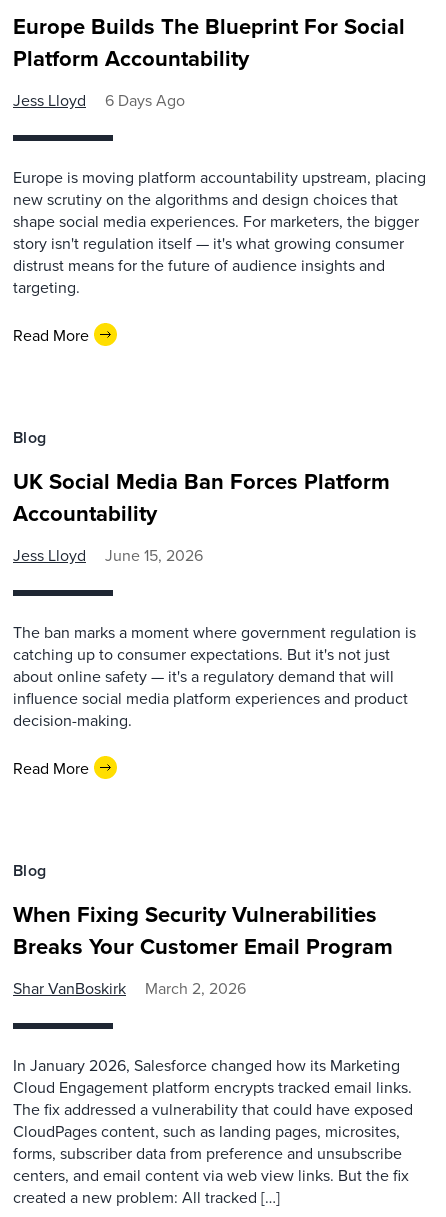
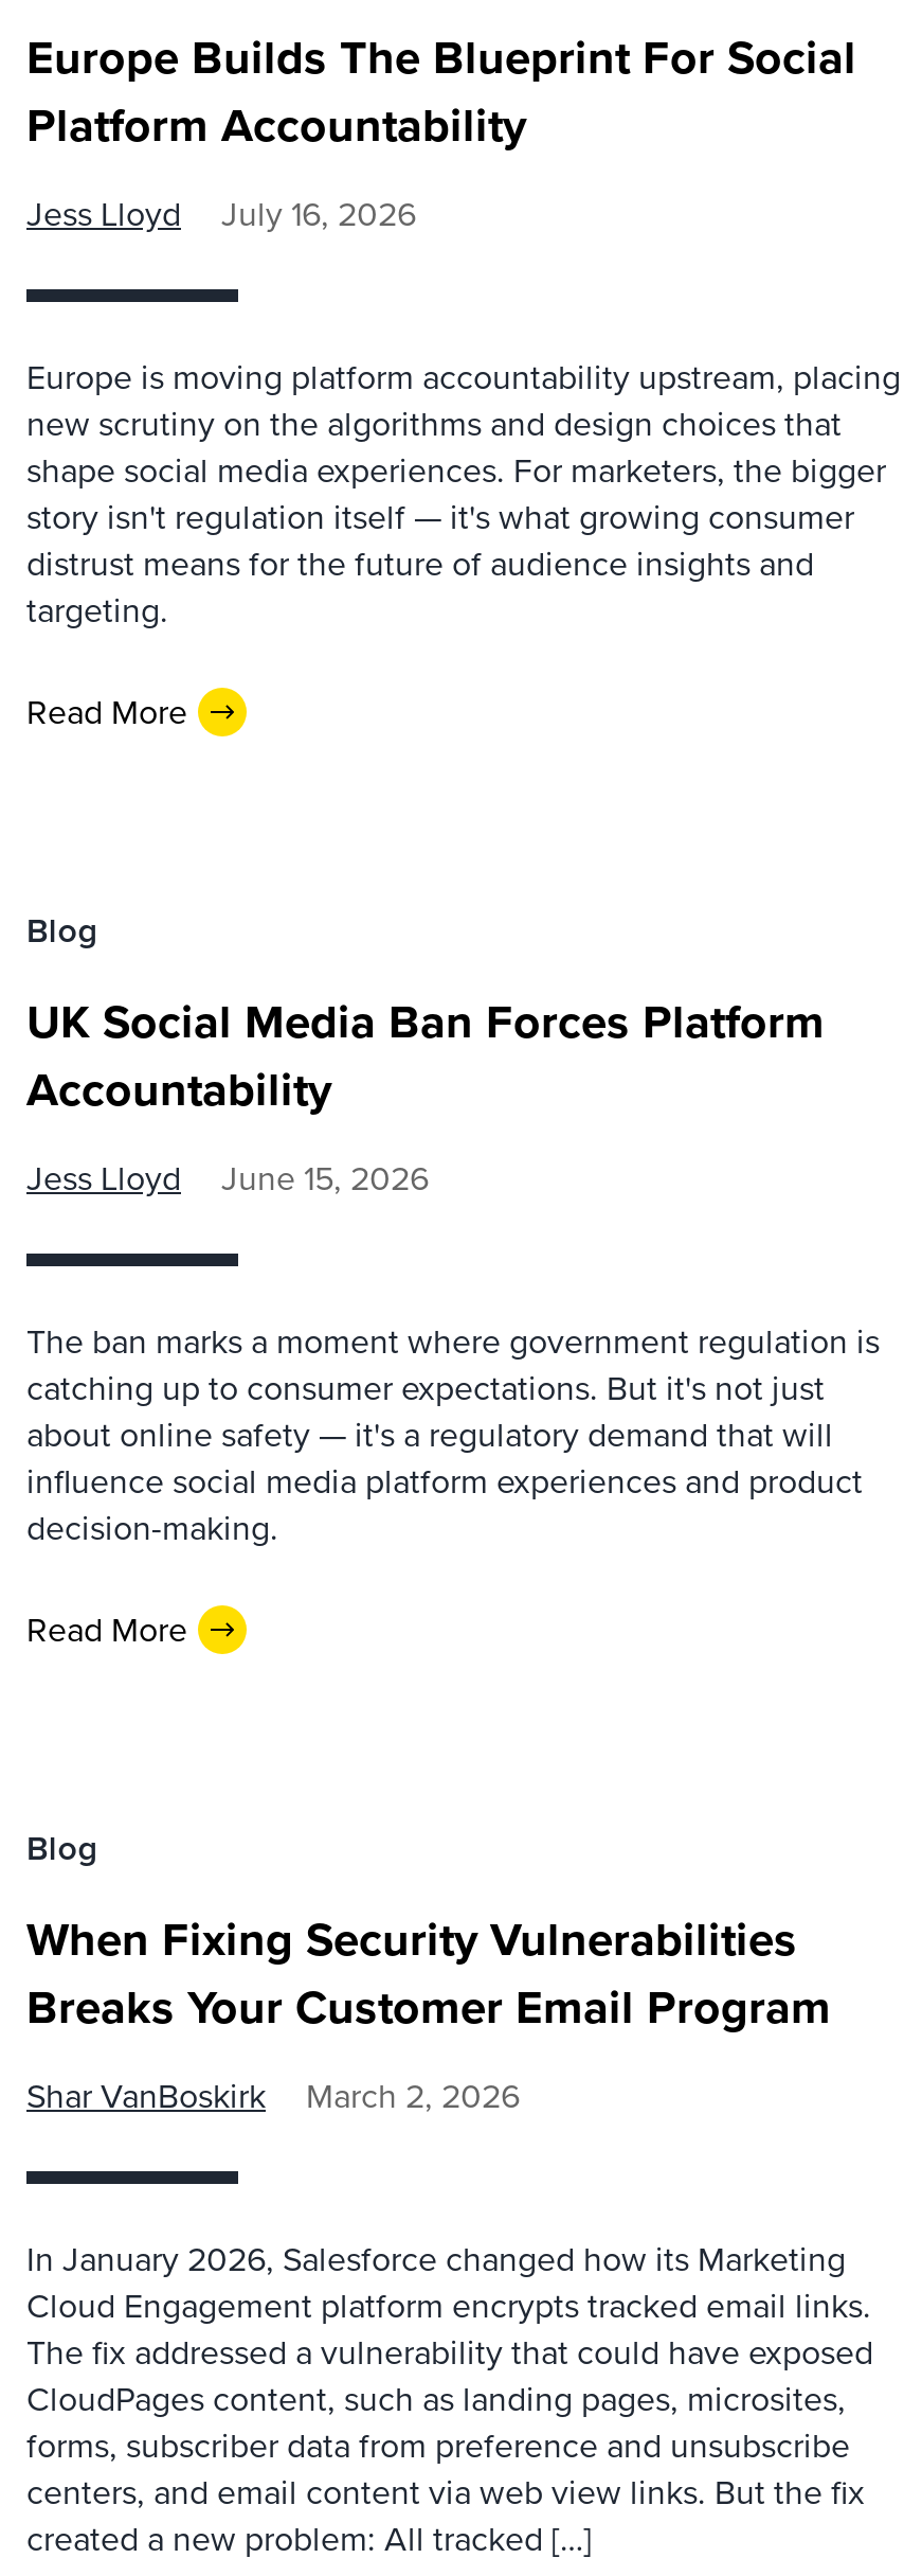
[13,89,185,111] Jess Lloyd 6 Days Ago -> [26,190,416,238] Jess Lloyd July 16, 2026

